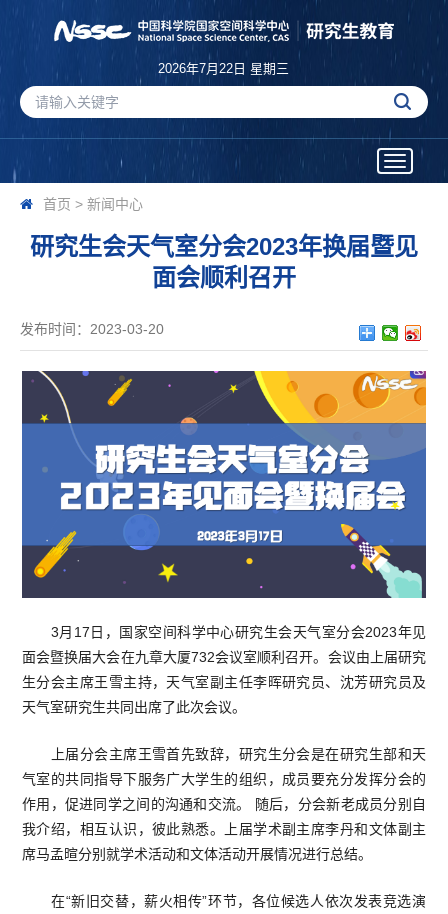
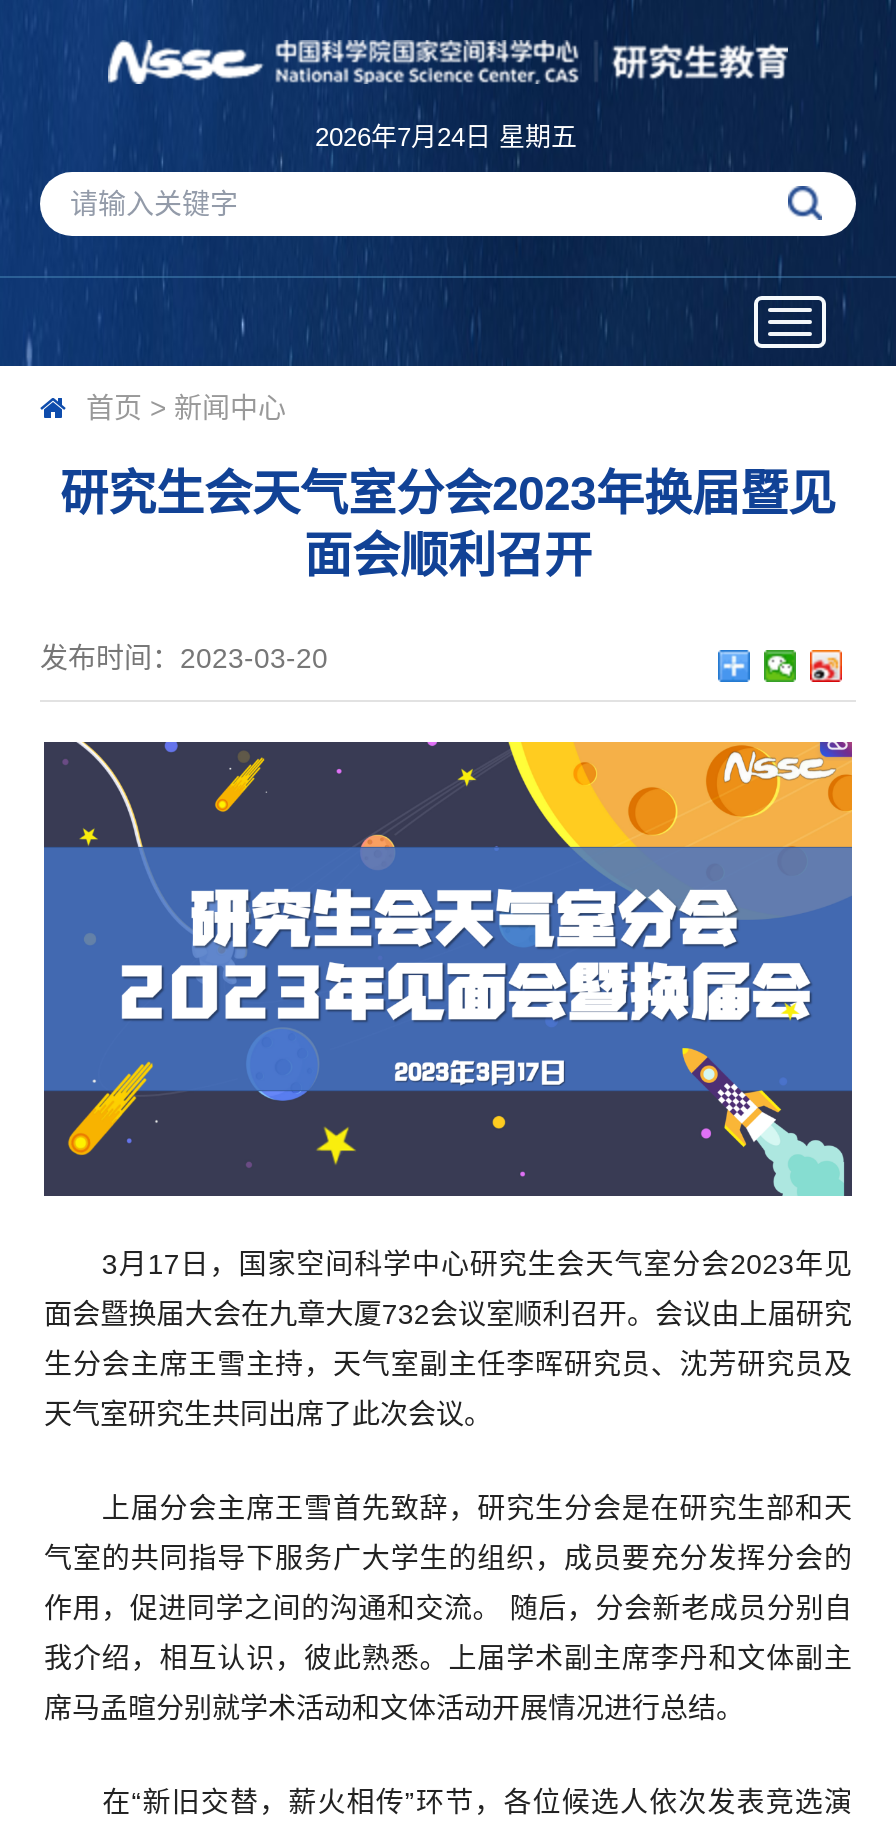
[157,61,288,76] 2026年7月22日 星期三 -> [315,122,577,152] 2026年7月24日 星期五

